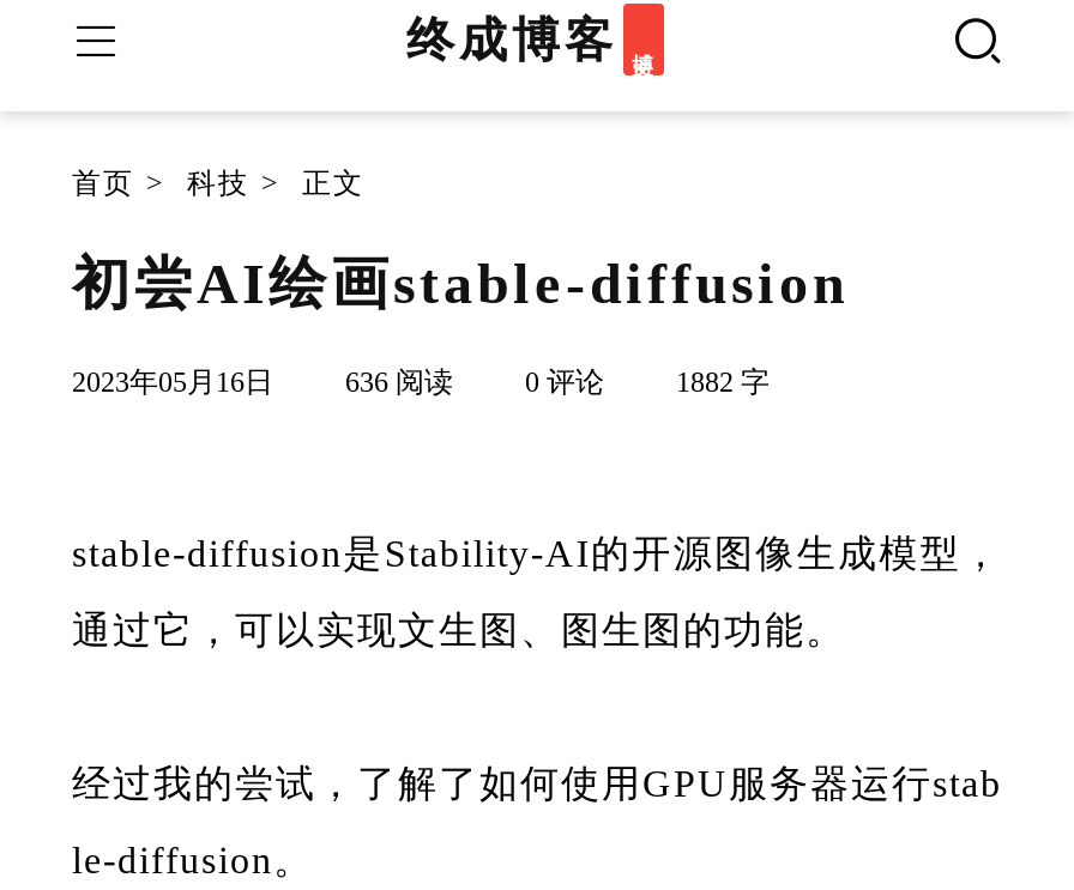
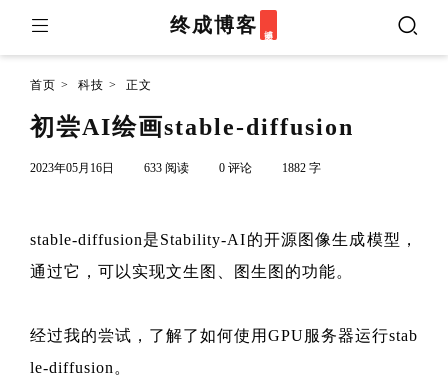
[345,365,453,399] 636 阅读 -> [144,161,189,175] 633 阅读

